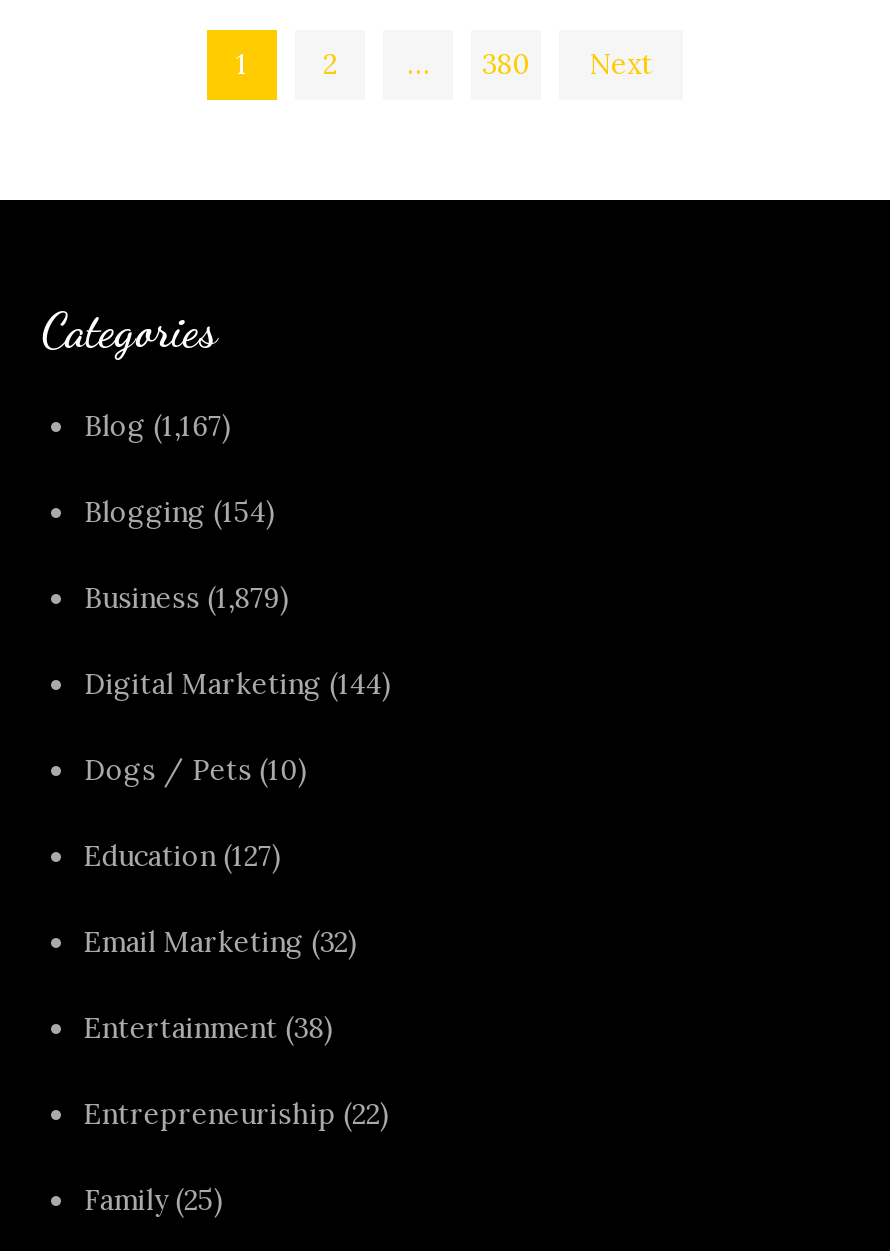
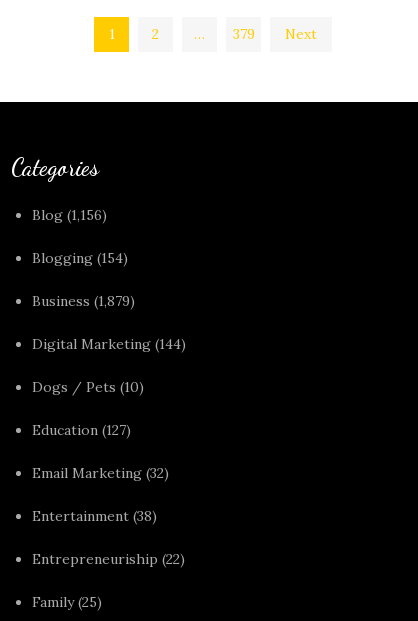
[482,46,530,82] 380 -> [232,25,254,43] 379
[84,408,232,444] Blog (1,167) -> [32,206,107,224] Blog (1,156)

